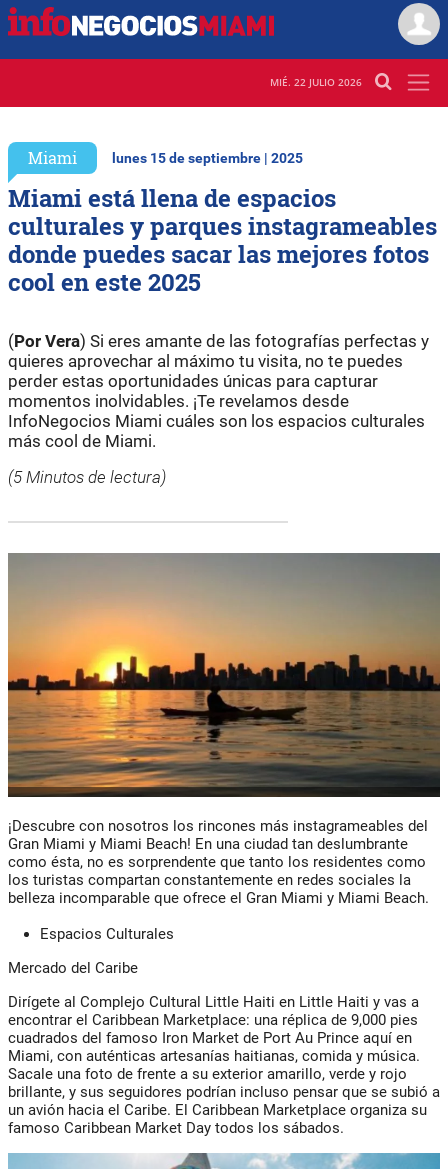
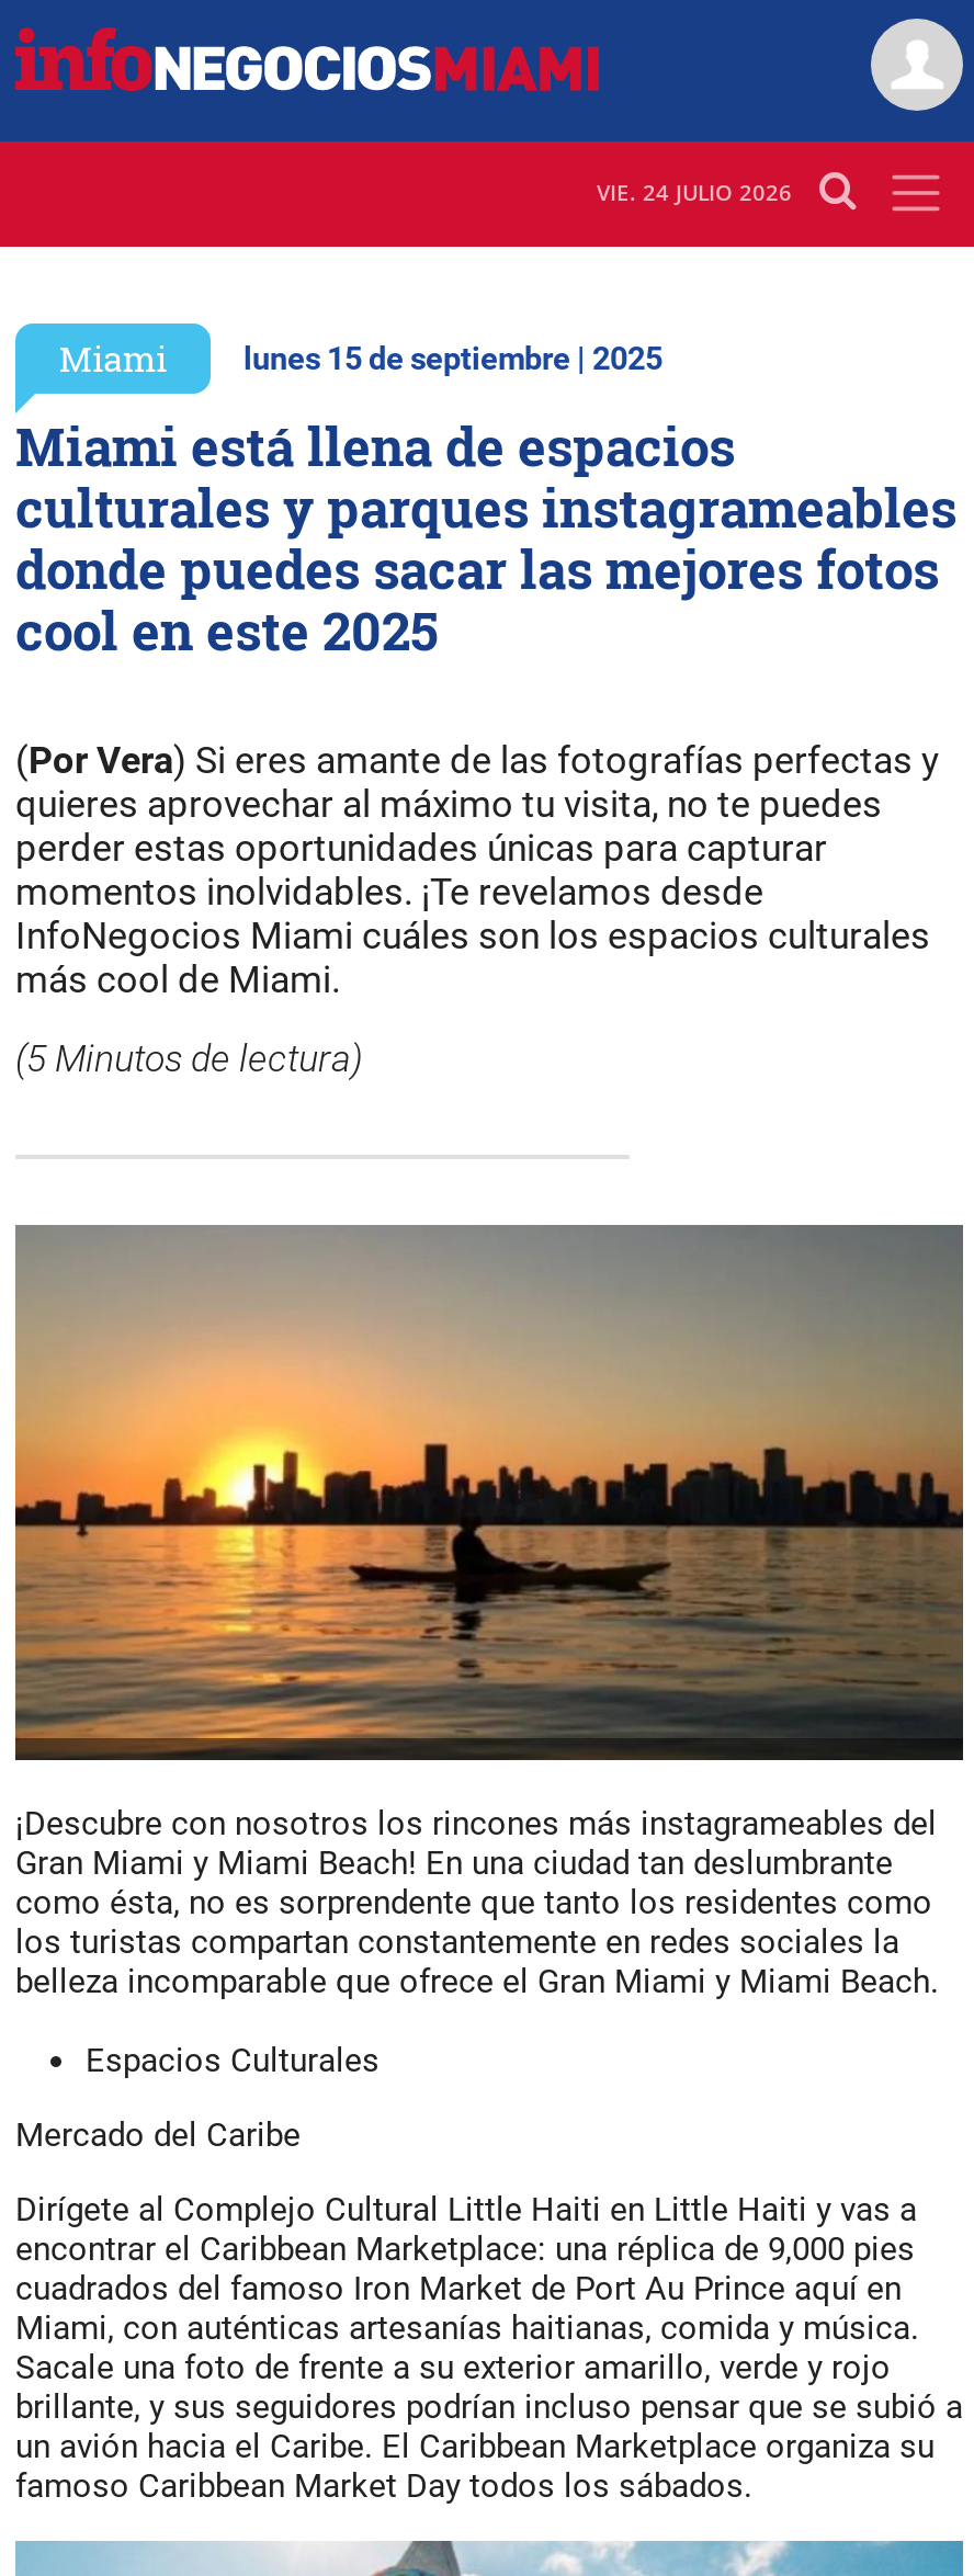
[270,75,362,89] MIÉ. 22 JULIO 2026 -> [597,177,792,208] VIE. 24 JULIO 2026

